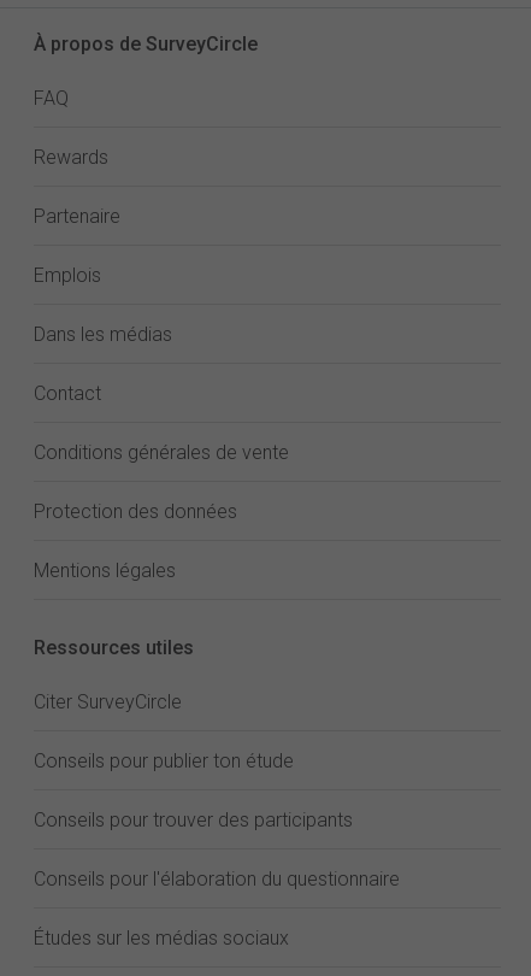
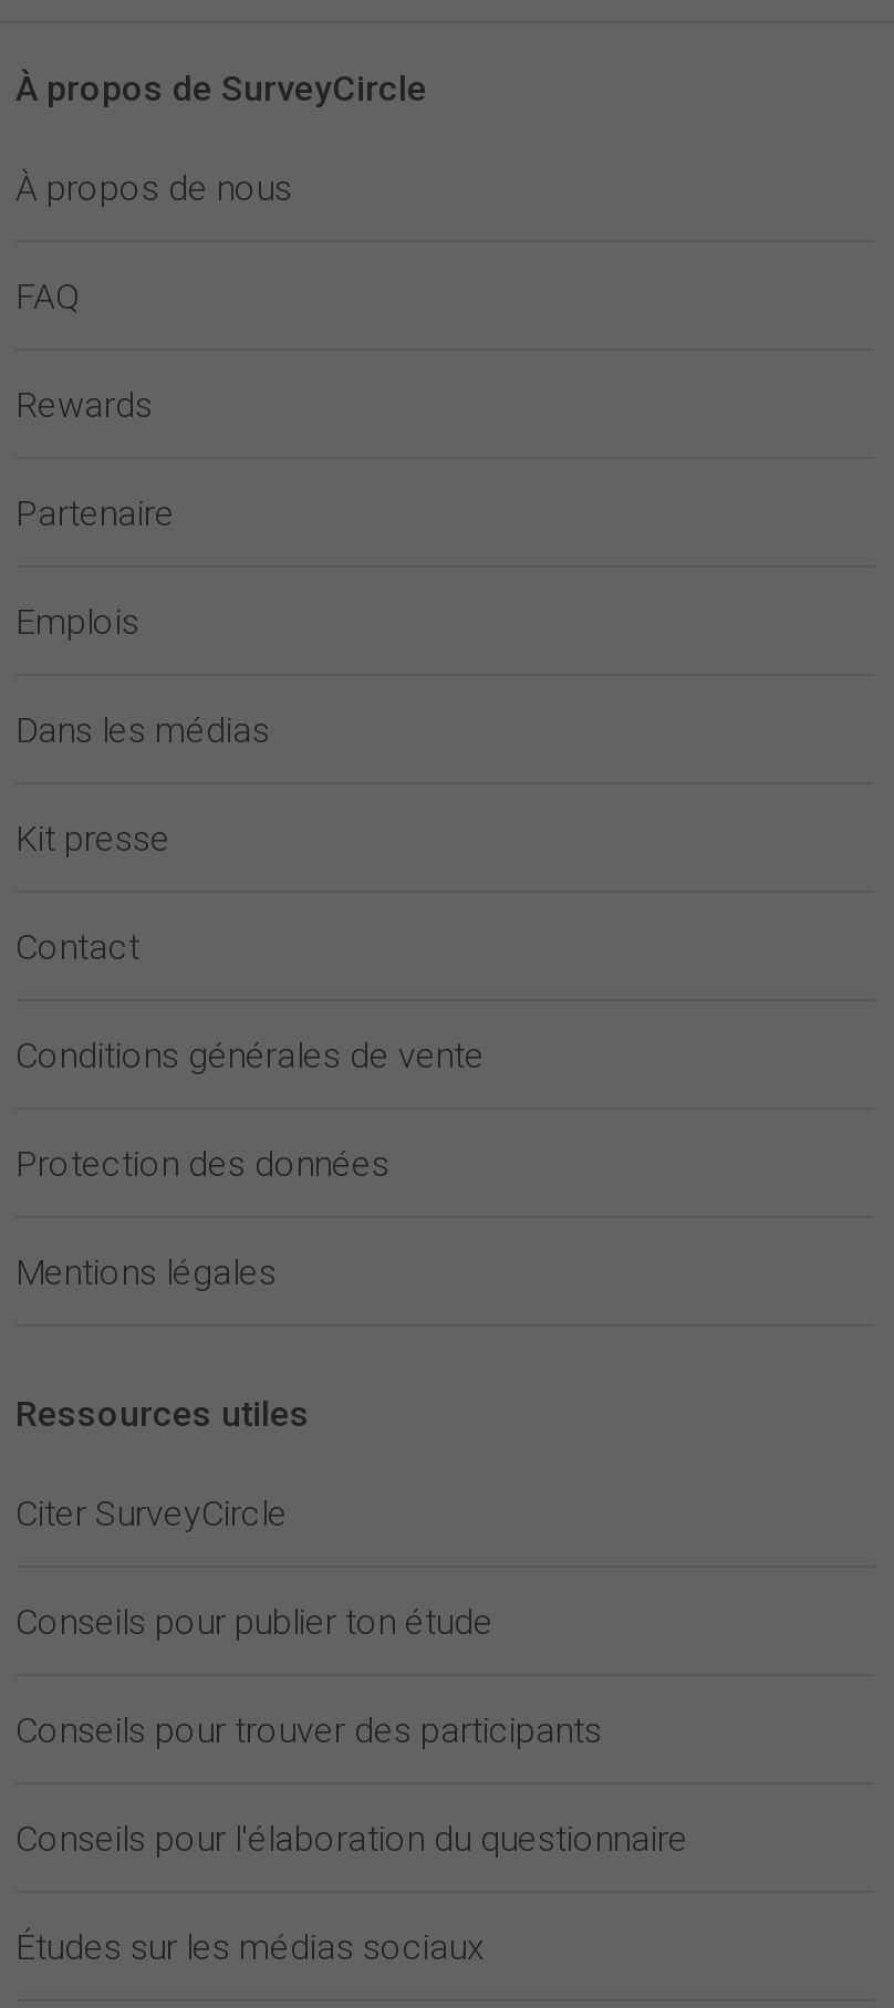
none -> [15,167,292,209] À propos de nous
none -> [15,818,170,860] Kit presse

